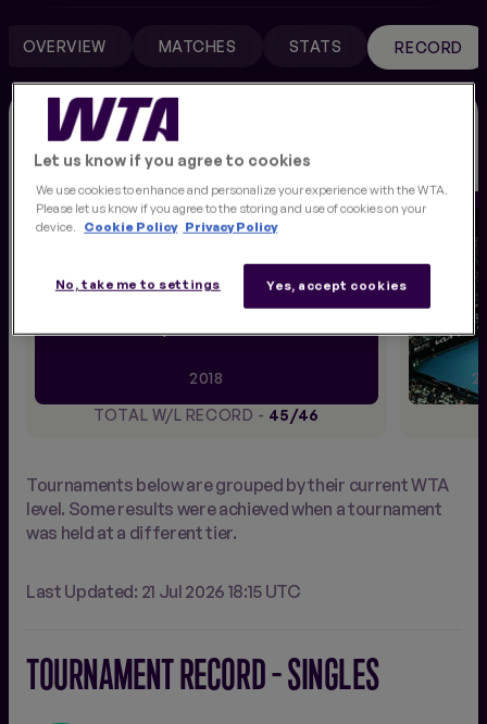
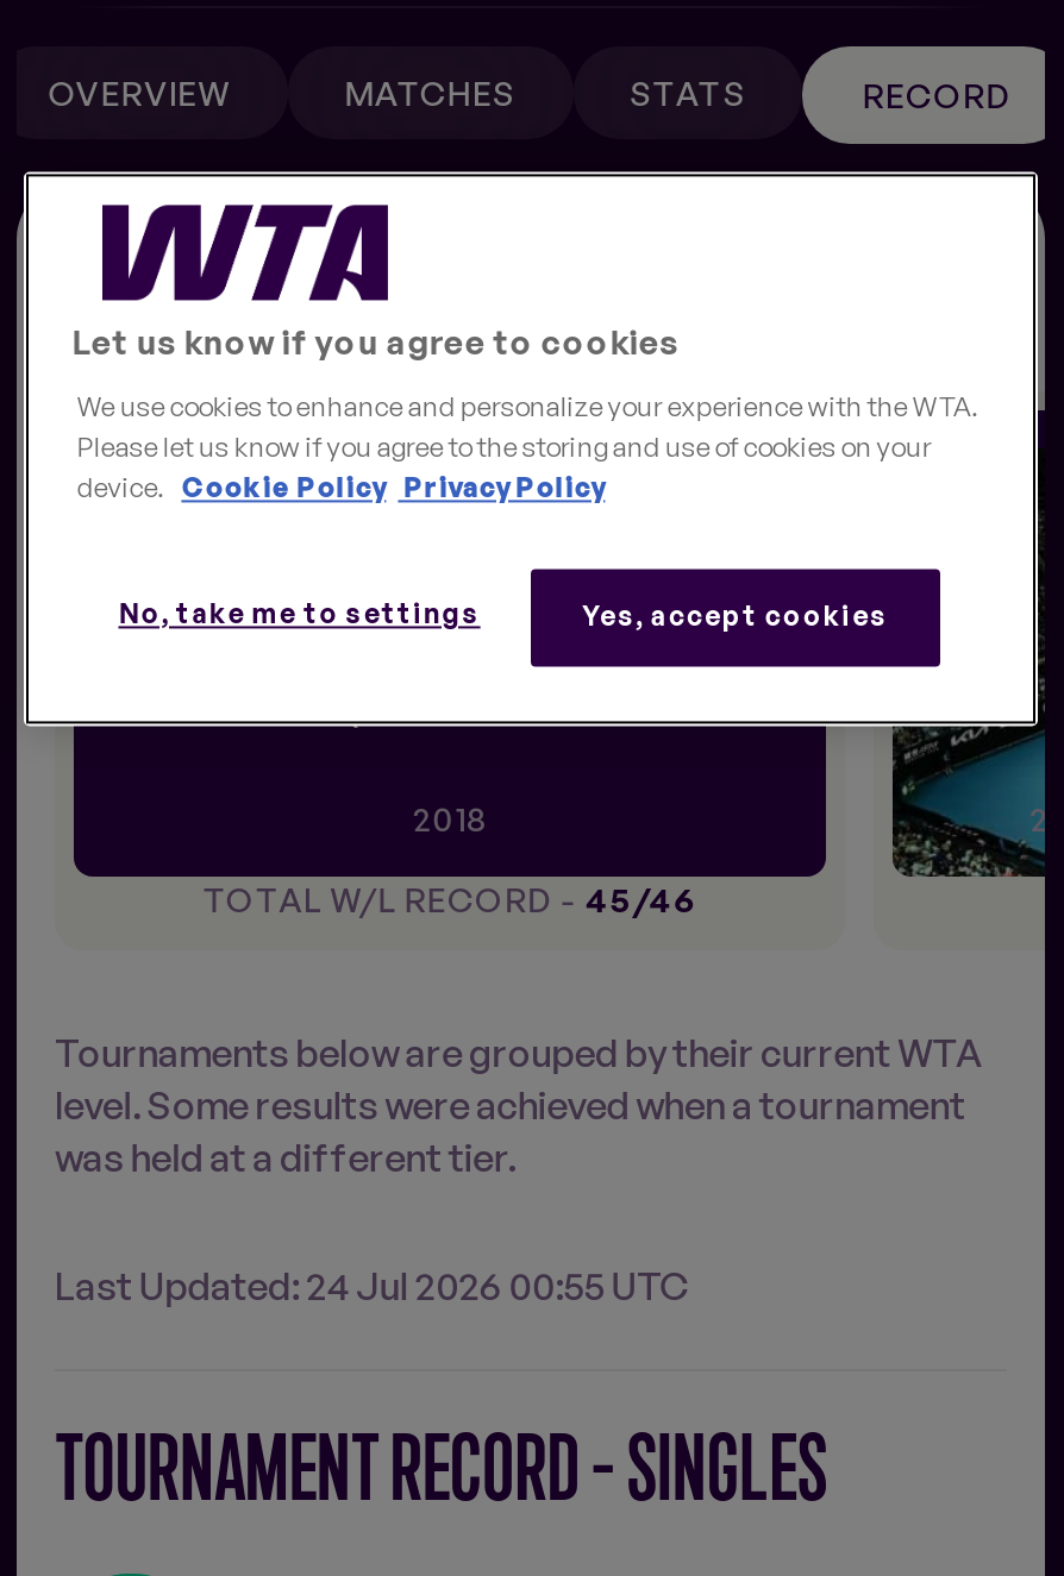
[26,581,301,602] Last Updated: 21 Jul 2026 18:15 UTC -> [55,1262,690,1310] Last Updated: 24 Jul 2026 00:55 UTC

